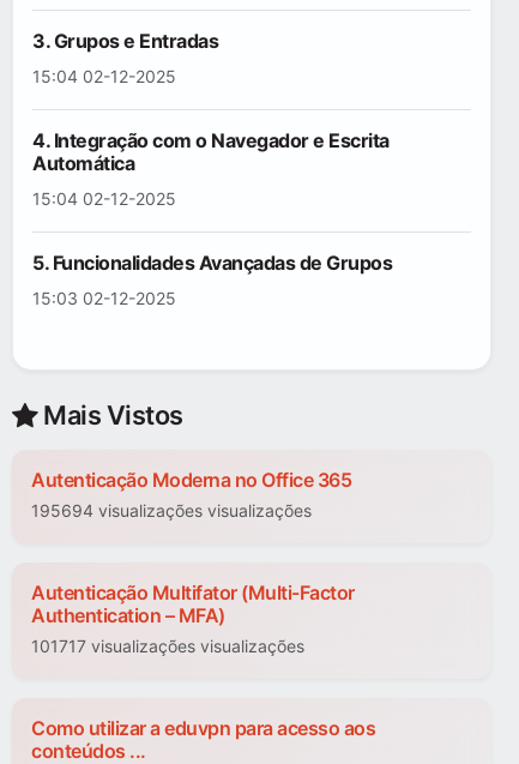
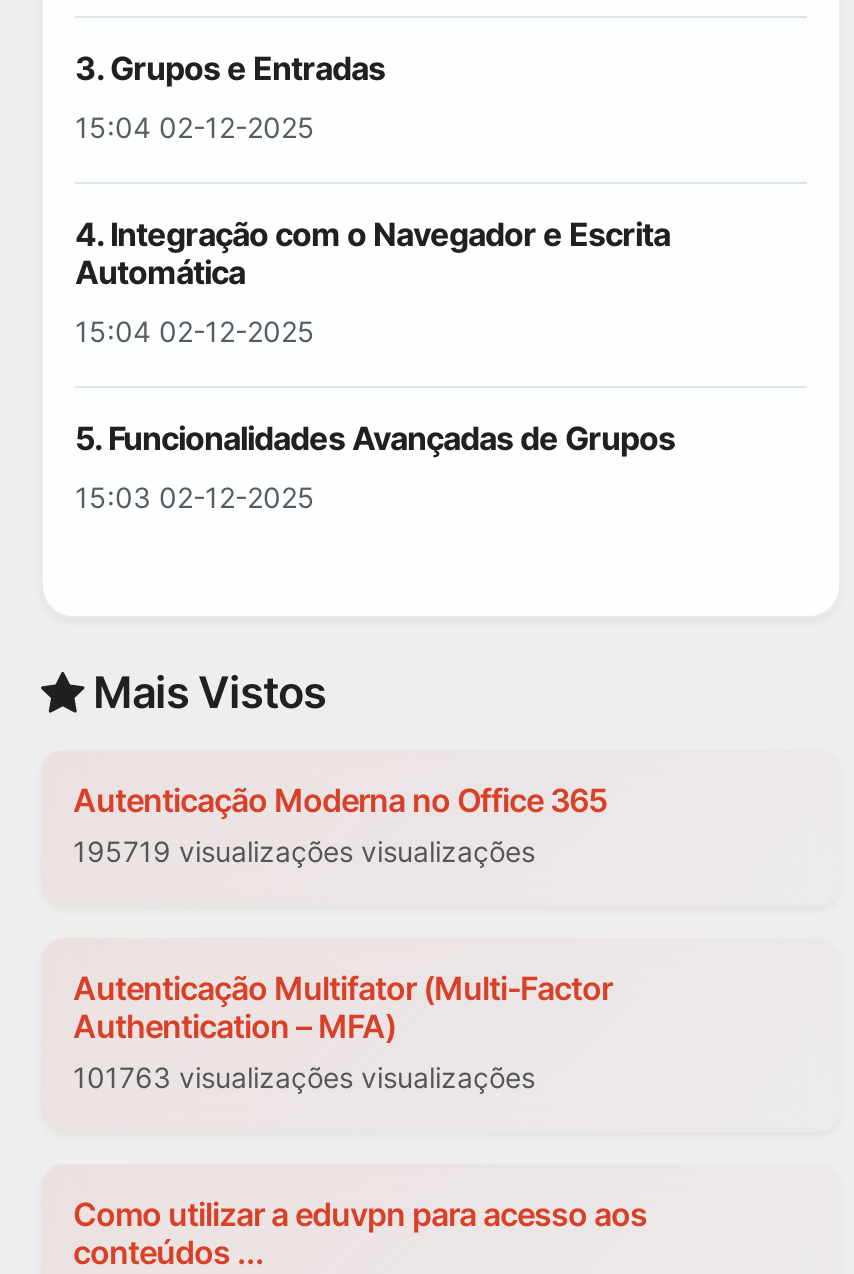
[31,501,312,521] 195694 visualizações visualizações -> [73,835,535,869] 195719 visualizações visualizações
[31,636,304,657] 101717 visualizações visualizações -> [73,1061,535,1095] 101763 visualizações visualizações

